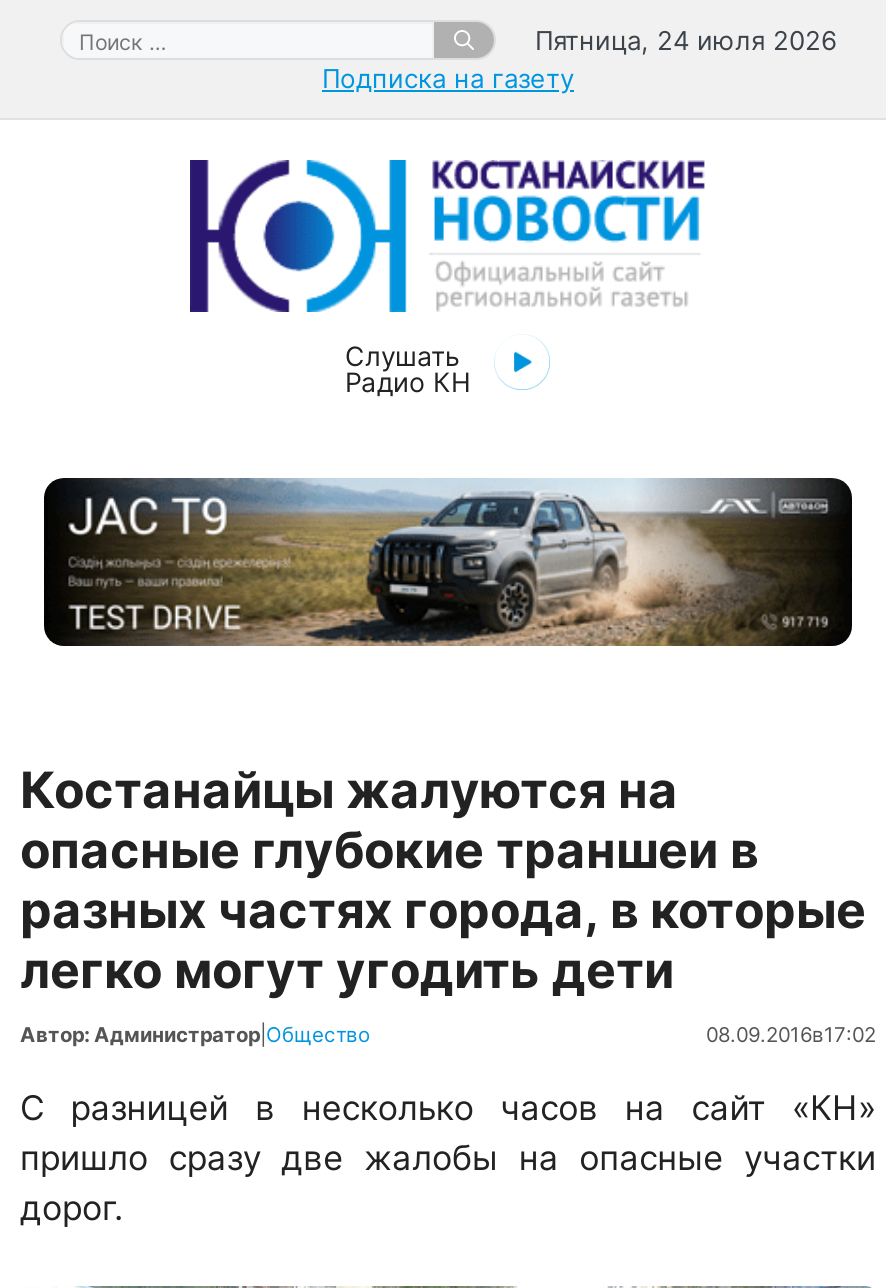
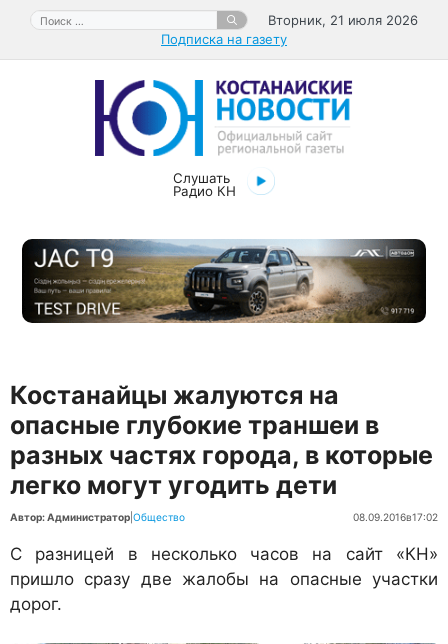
[535,23,837,55] Пятница, 24 июля 2026 -> [268,11,418,27] Вторник, 21 июля 2026

